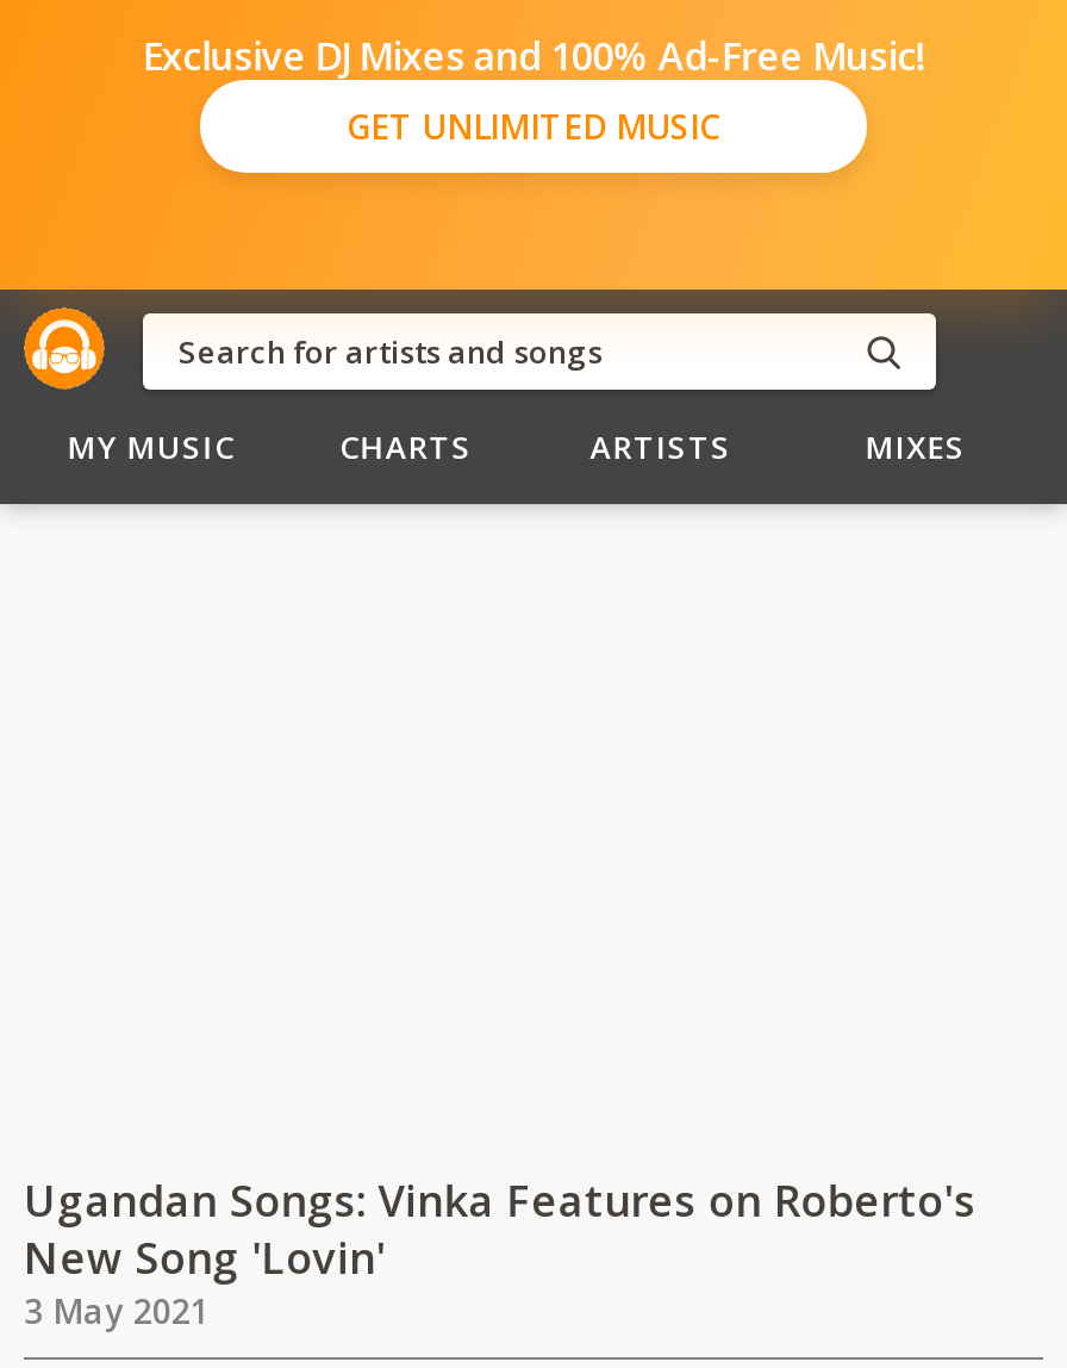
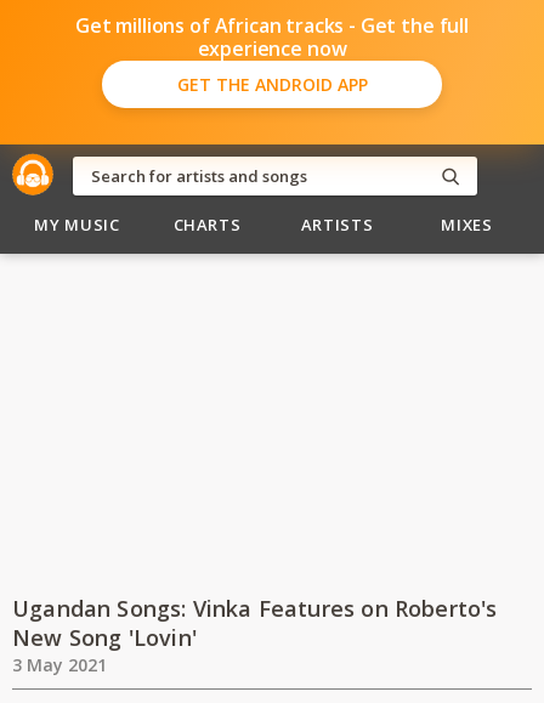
[143,30,924,149] Exclusive DJ Mixes and 100% Ad-Free Music! | GET UNLIMITED MUSIC -> [75,12,469,96] Get millions of African tracks - Get the full | experience now | GET THE ANDROID APP

